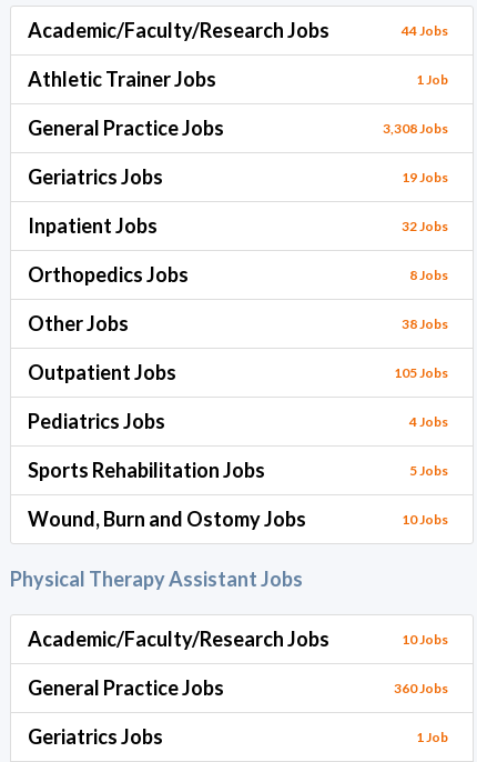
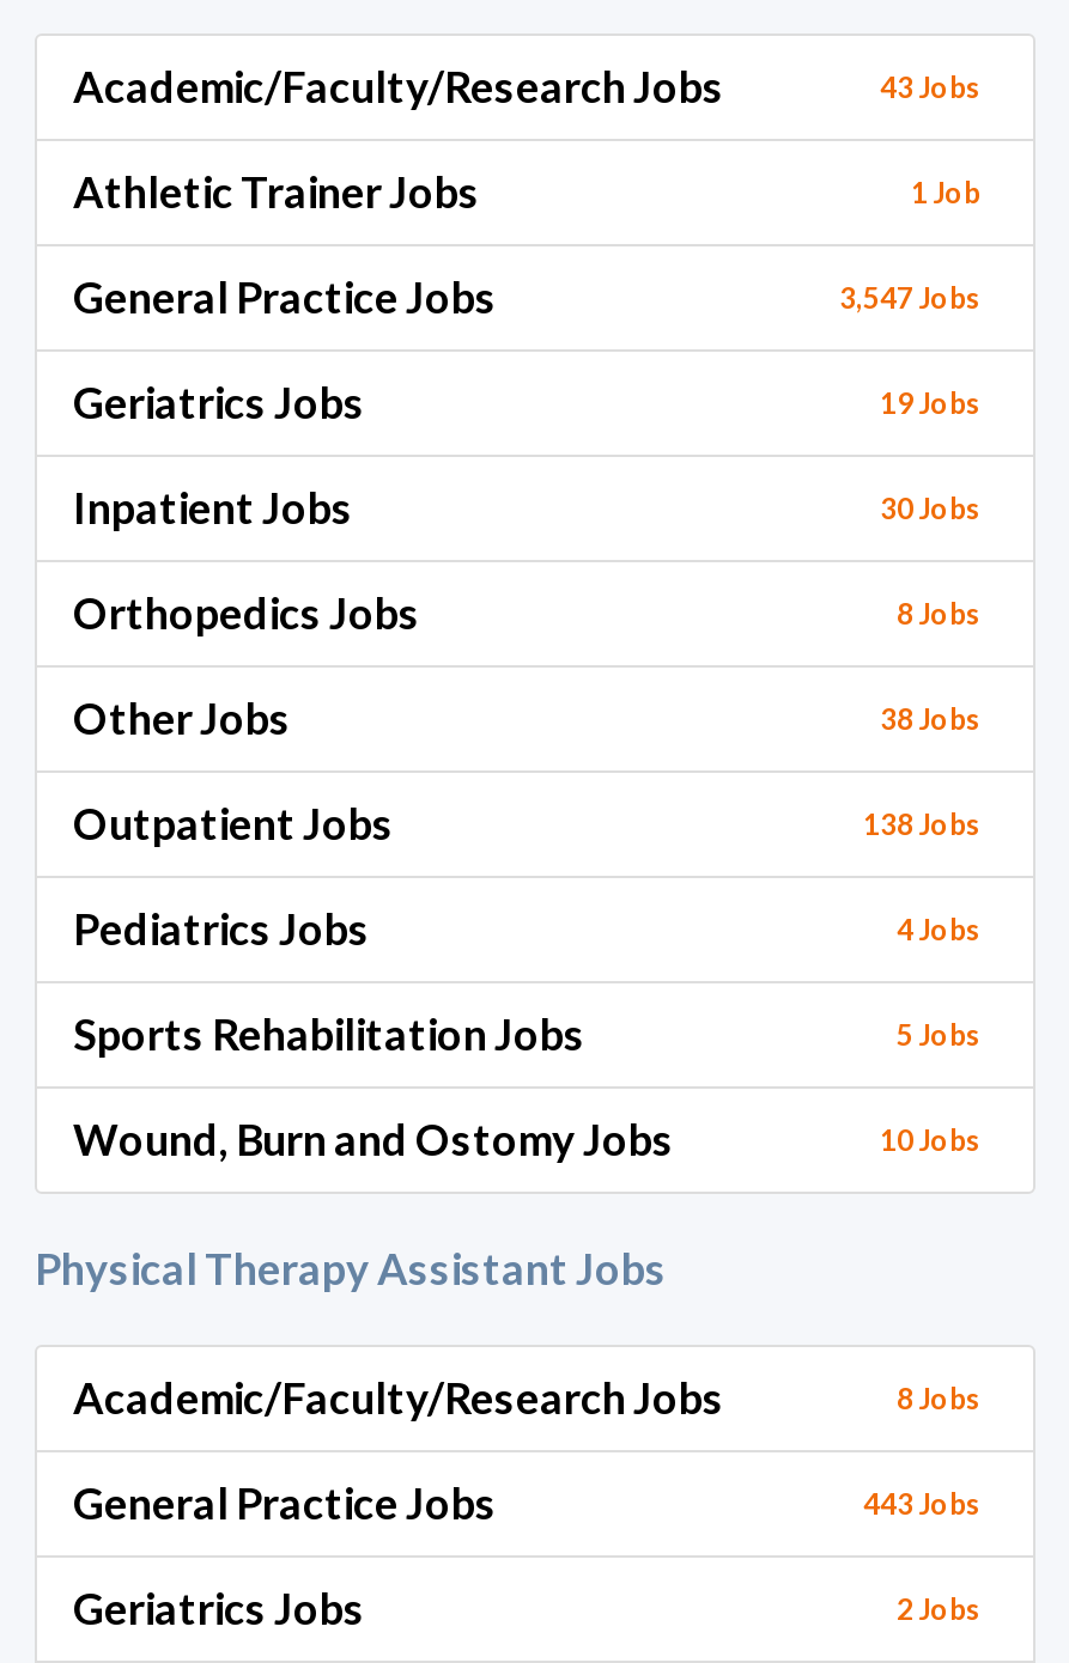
[402,22,448,38] 44 Jobs -> [880,68,980,104] 43 Jobs
[383,119,448,136] 3,308 Jobs -> [839,279,980,315] 3,547 Jobs
[402,217,448,234] 32 Jobs -> [880,489,980,525] 30 Jobs
[394,364,448,380] 105 Jobs -> [863,805,980,841] 138 Jobs
[402,630,448,647] 10 Jobs -> [897,1379,980,1415] 8 Jobs
[394,679,448,696] 360 Jobs -> [863,1485,980,1521] 443 Jobs
[416,728,448,745] 1 Job -> [897,1590,980,1626] 2 Jobs

